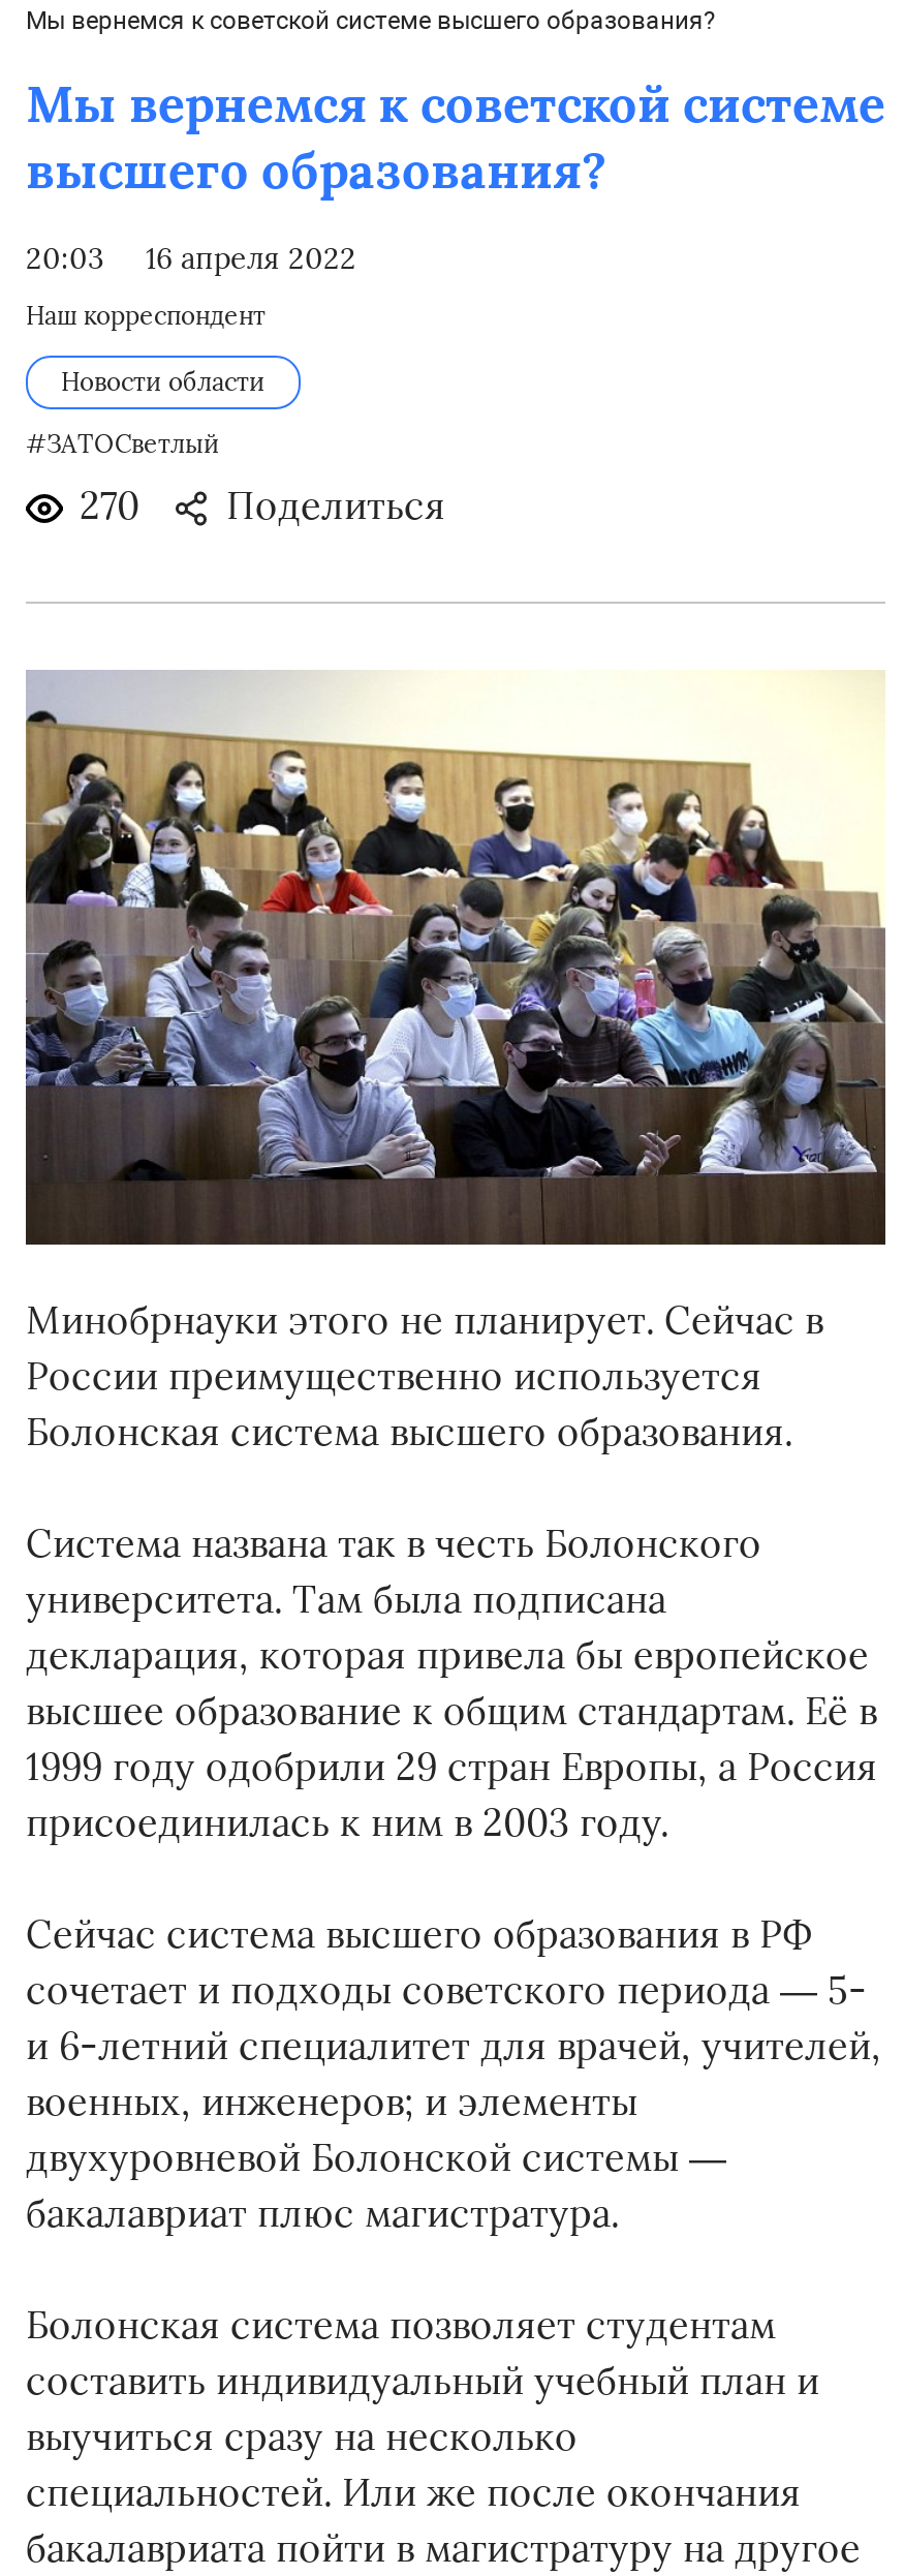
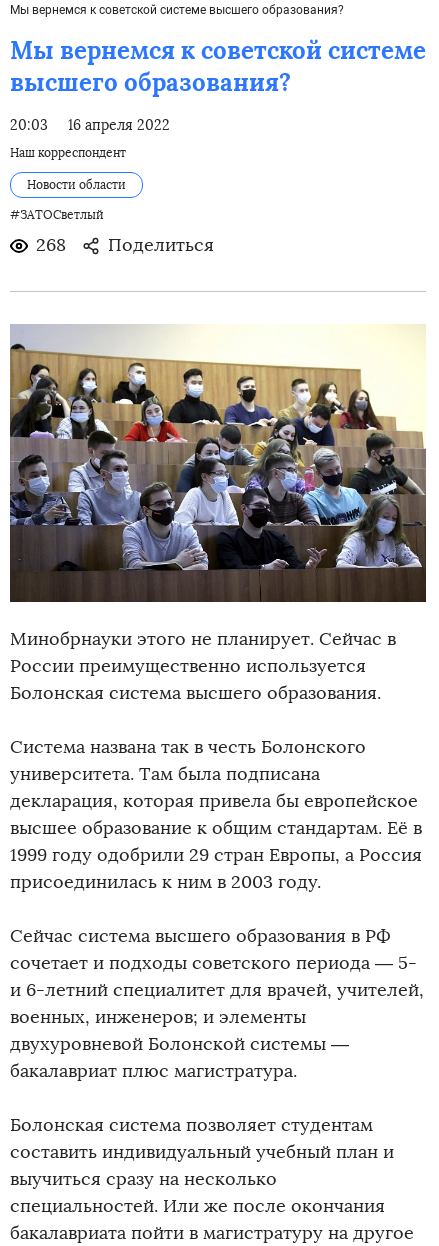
[80,484,445,529] 270 Поделиться -> [36,234,214,256] 268 Поделиться

